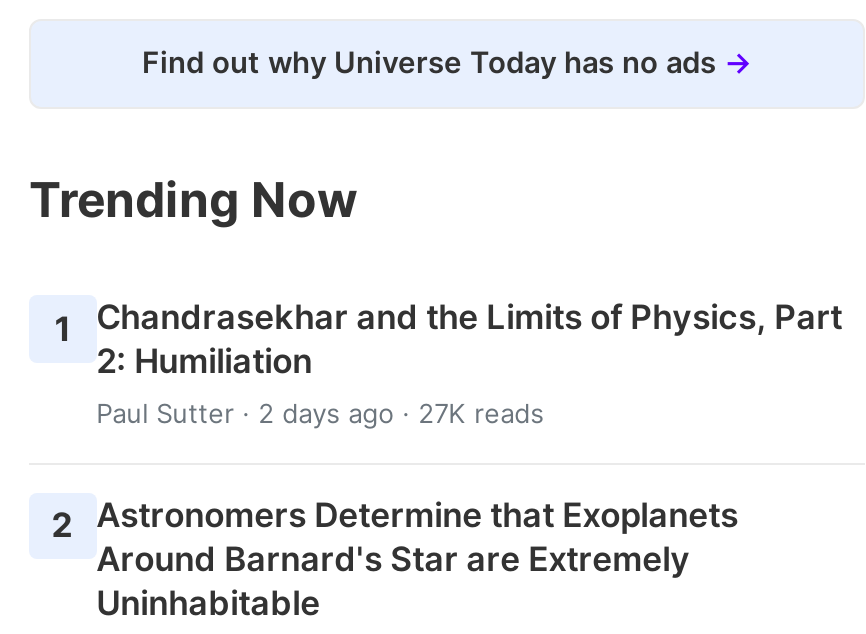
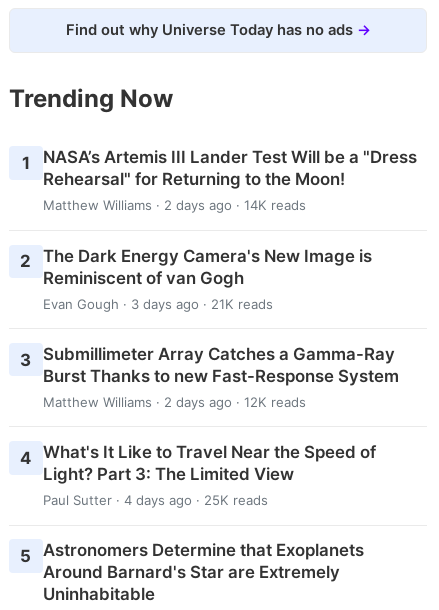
[52,298,842,546] Chandrasekhar and the Limits of Physics, Part | 2: Humiliation | Paul Sutter · 2 days ago · 27K reads | 2 Astronomers Determine that Exoplanets -> [20,147,417,566] NASA’s Artemis III Lander Test Will be a "Dress | Rehearsal" for Returning to the Moon! | Matthew Williams · 2 days ago · 14K reads | 2 The Dark Energy Camera's New Image is | Reminiscent of van Gogh | Evan Gough · 3 days ago · 21K reads | 3 Submillimeter Array Catches a Gamma-Ray | Burst Thanks to new Fast-Response System | Matthew Williams · 2 days ago · 12K reads | 4 What's It Like to Travel Near the Speed of | Light? Part 3: The Limited View | Paul Sutter · 4 days ago · 25K reads | 5 Astronomers Determine that Exoplanets

